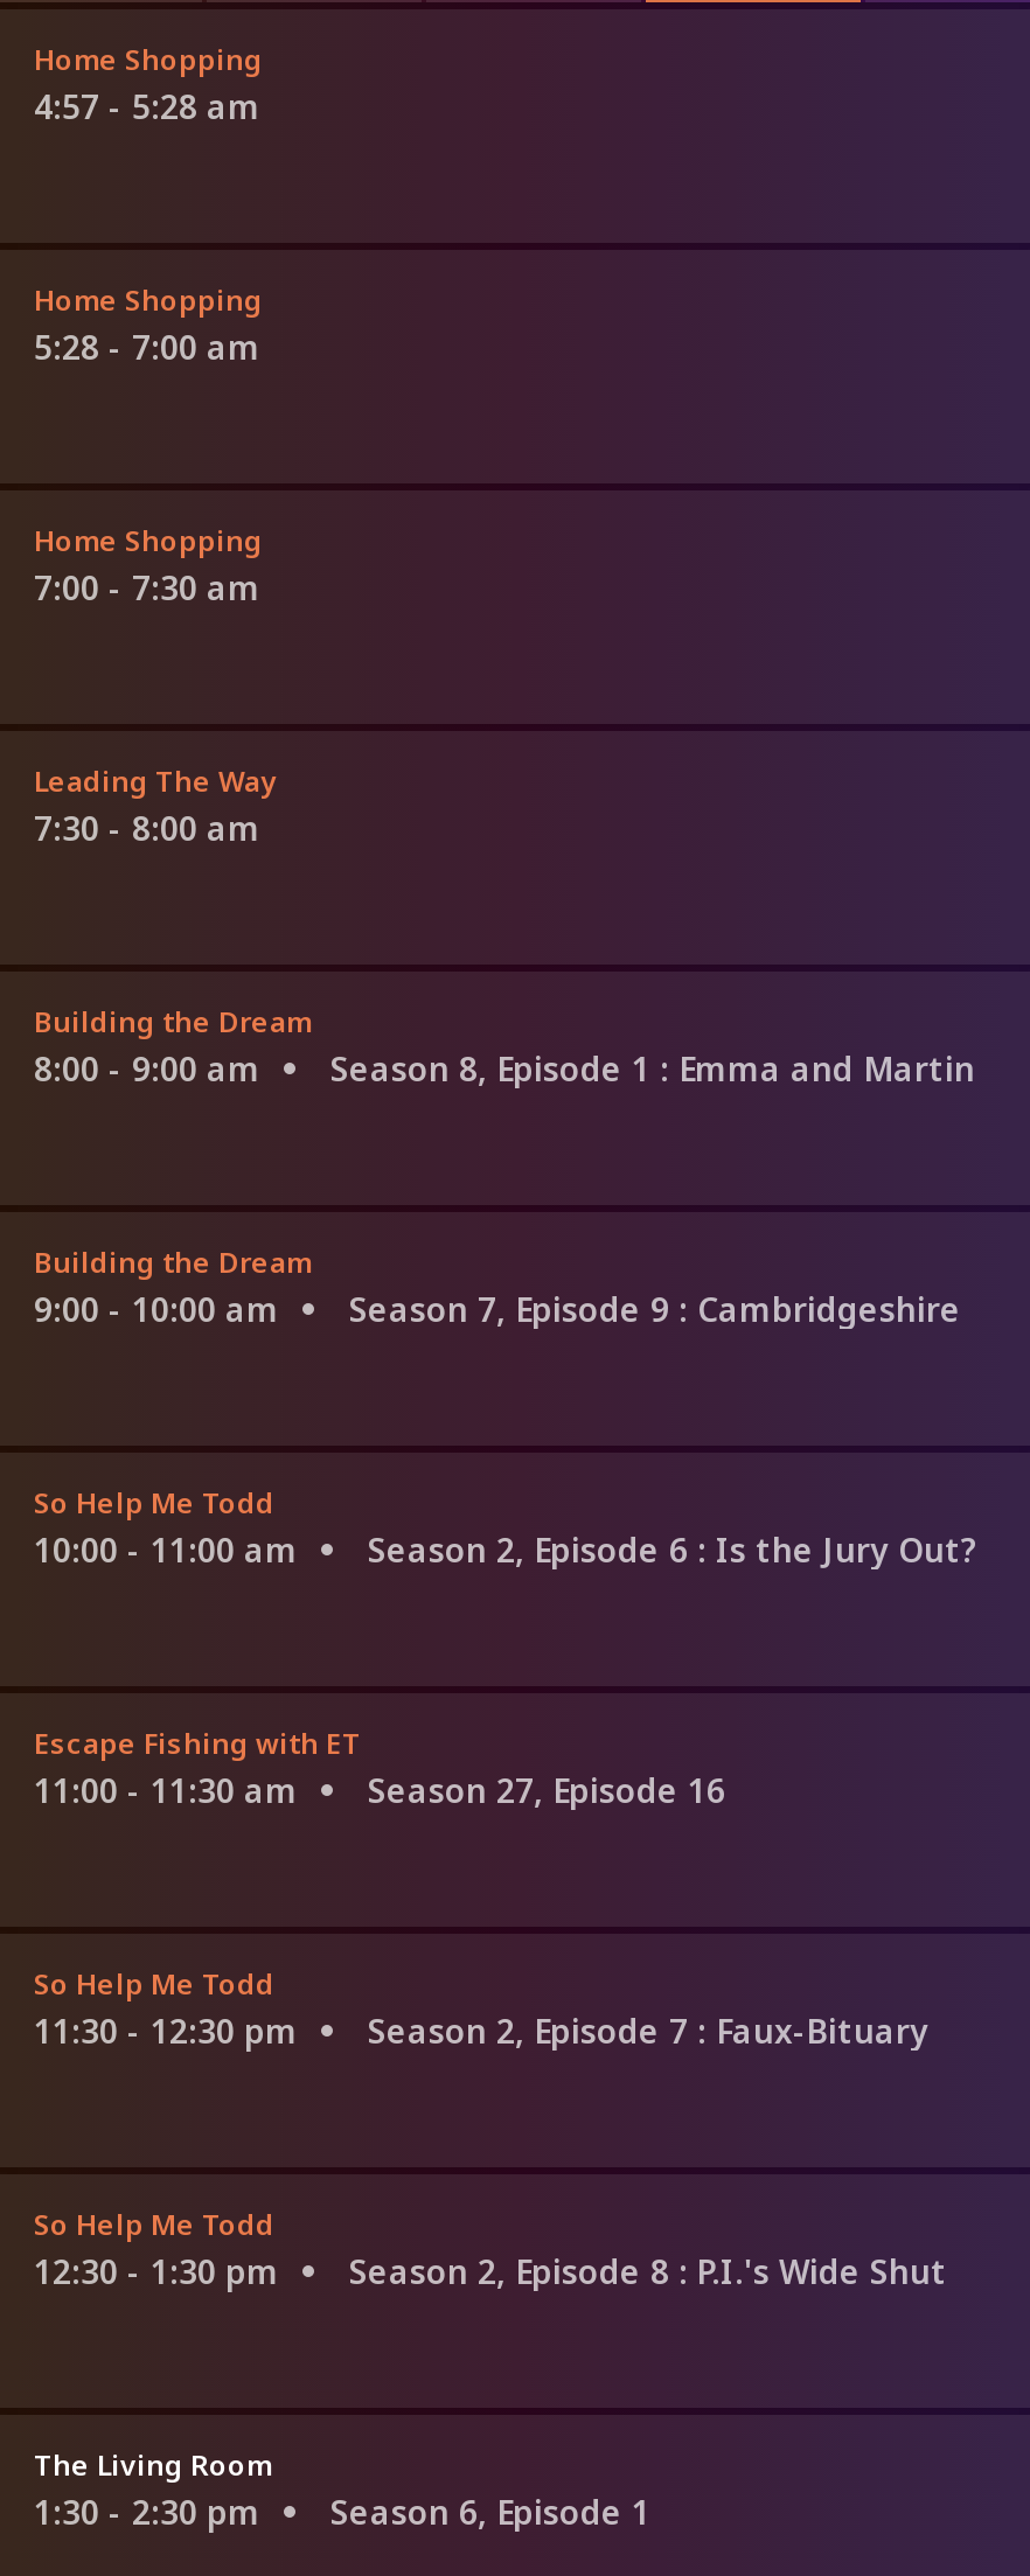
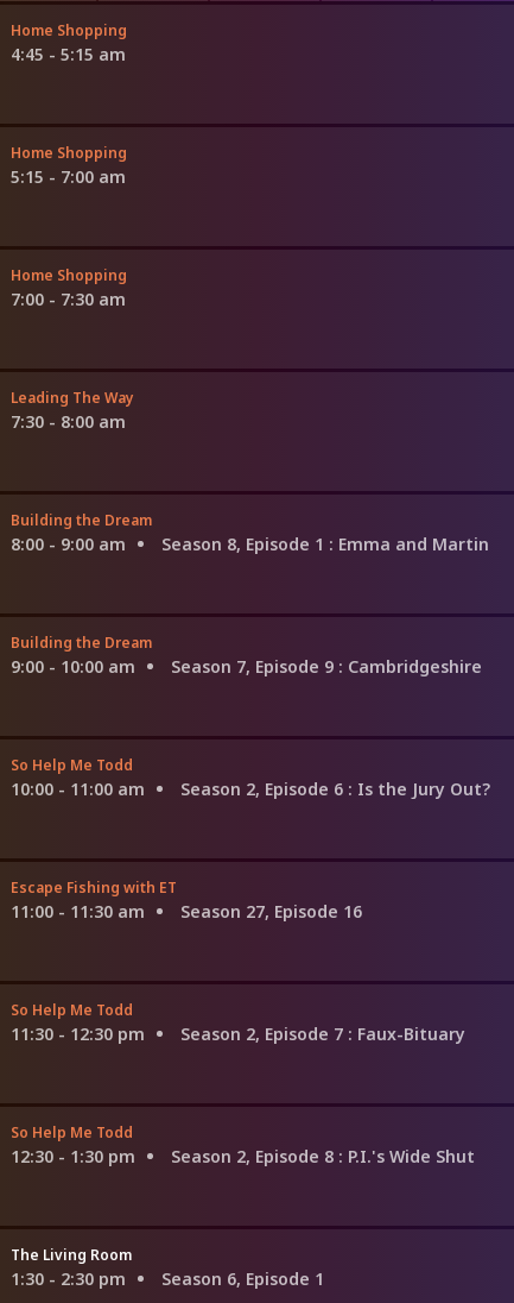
[34,83,260,127] 4:57 - 5:28 am -> [11,42,126,65] 4:45 - 5:15 am
[34,323,260,368] 5:28 - 7:00 am -> [11,165,126,187] 5:15 - 7:00 am

